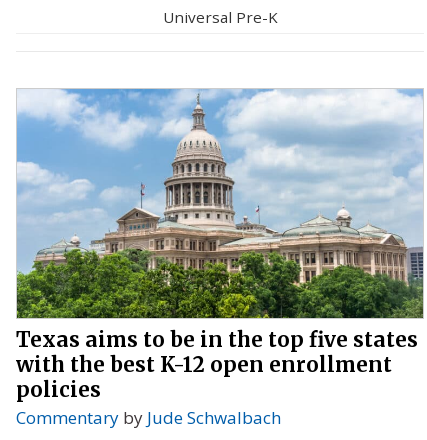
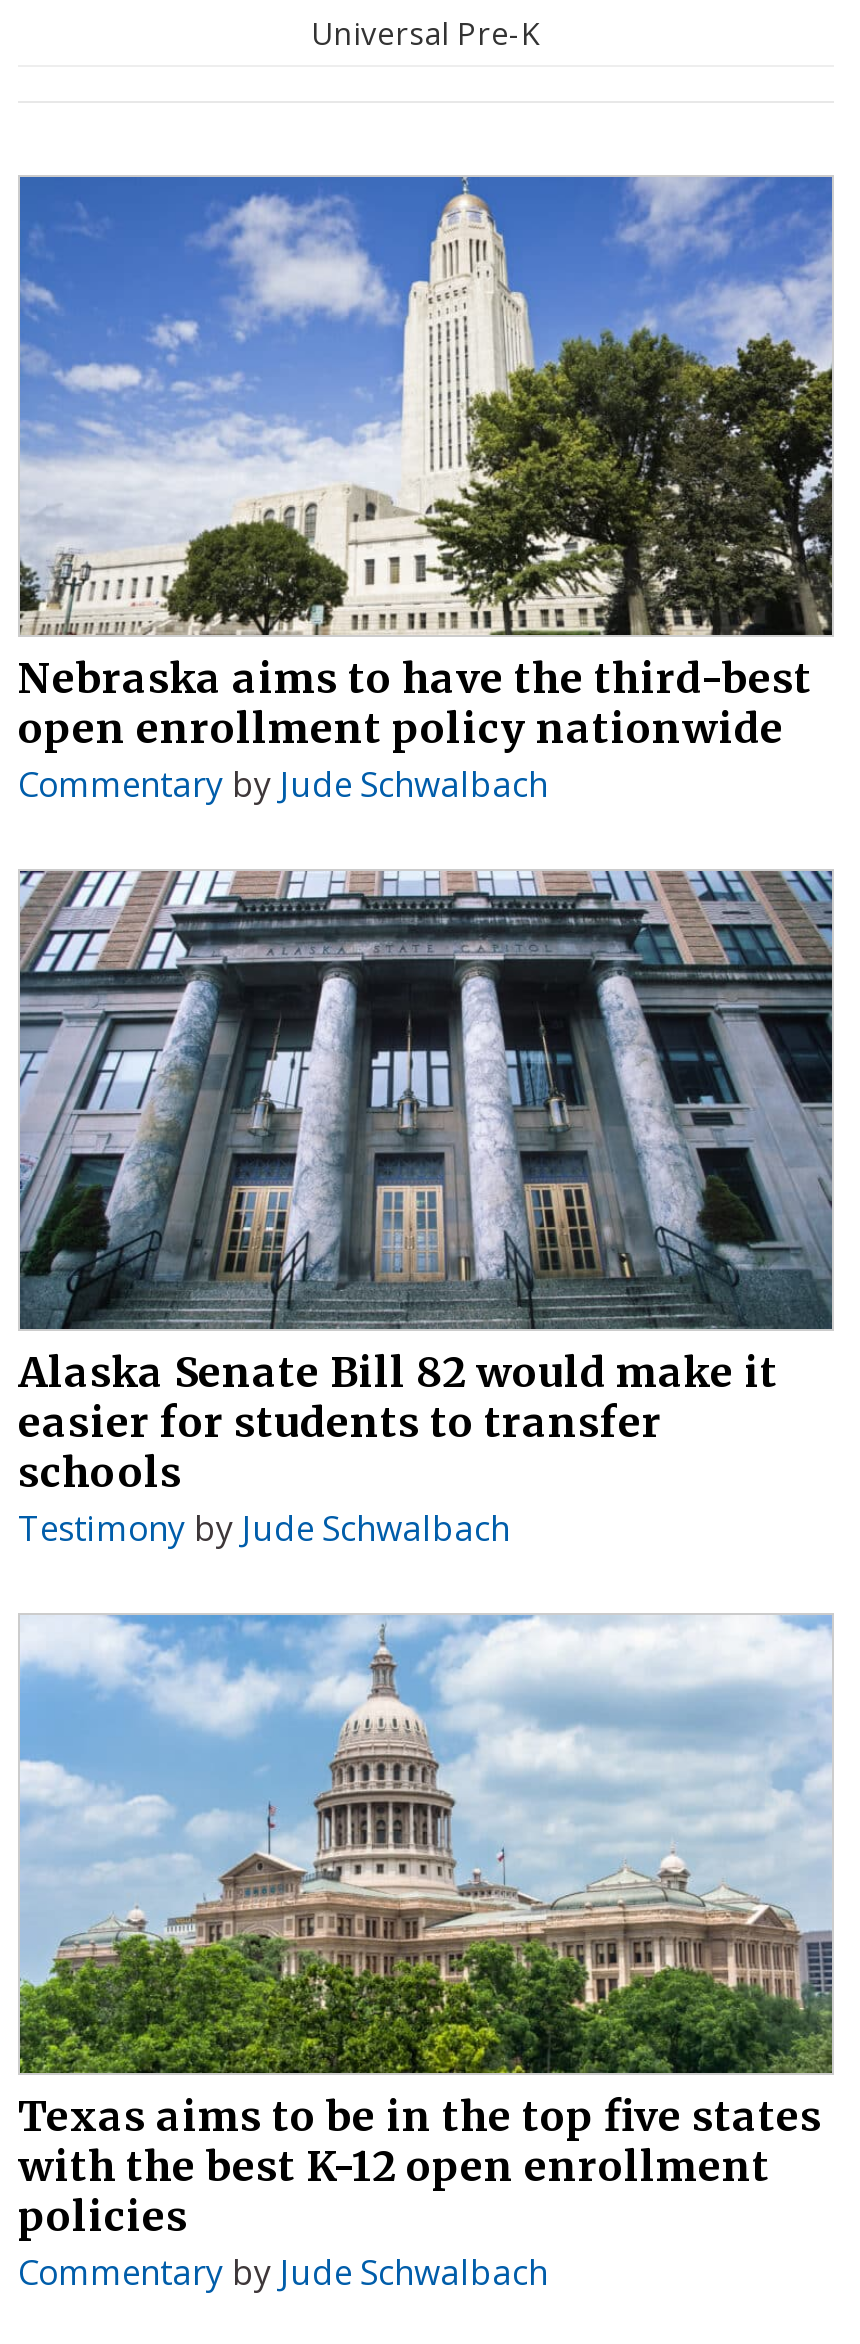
none -> [18,175,834,807] [image] | Nebraska aims to have the third-best | open enrollment policy nationwide | Commentary by Jude Schwalbach
none -> [18,869,834,1551] [image] | Alaska Senate Bill 82 would make it | easier for students to transfer | schools | Testimony by Jude Schwalbach

